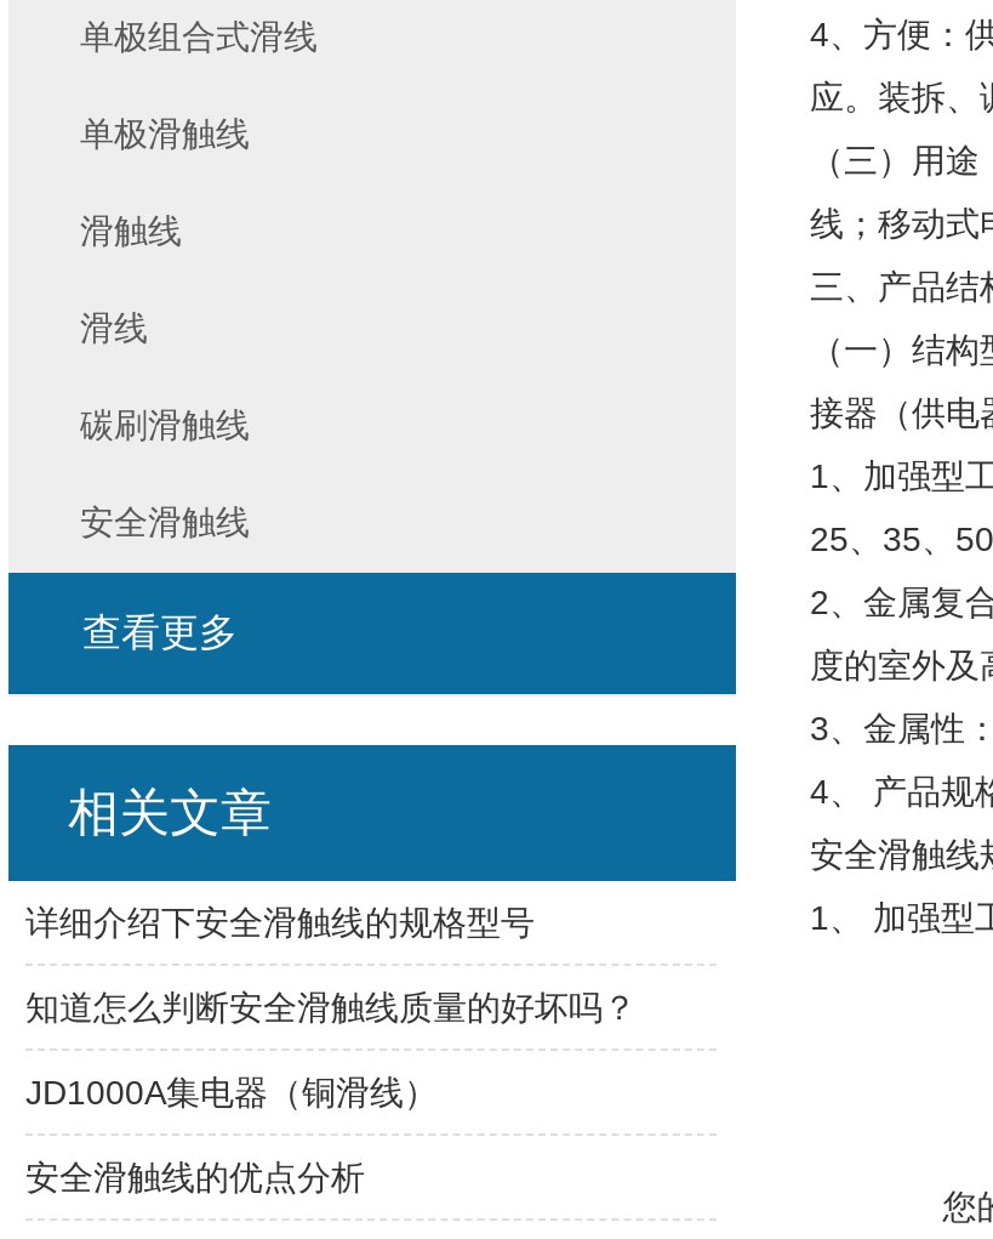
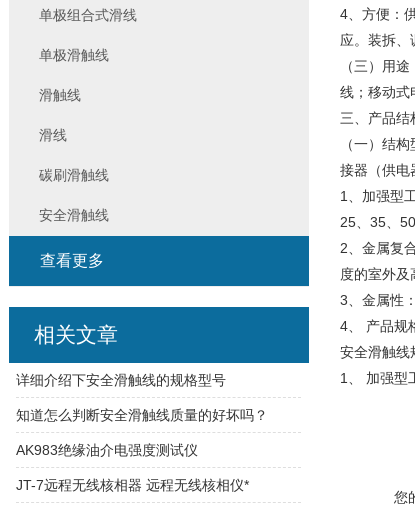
[25,1073,438,1112] JD1000A集电器（铜滑线） -> [16,442,198,458] AK983绝缘油介电强度测试仪
[25,1158,365,1197] 安全滑触线的优点分析 -> [16,477,249,493] JT-7远程无线核相器 远程无线核相仪*

